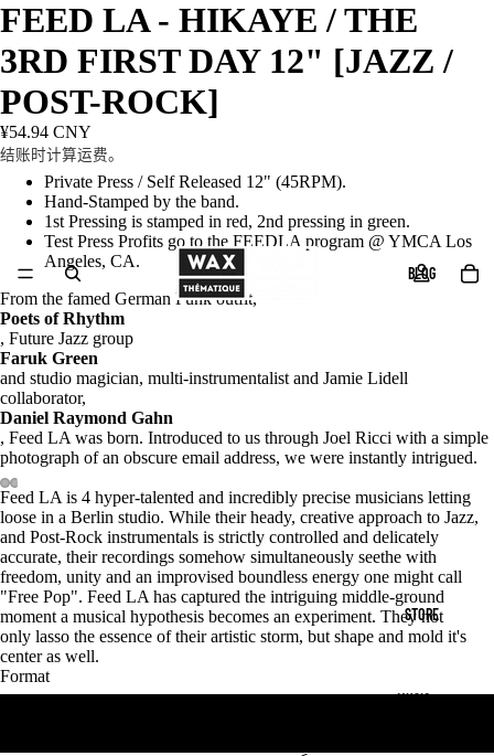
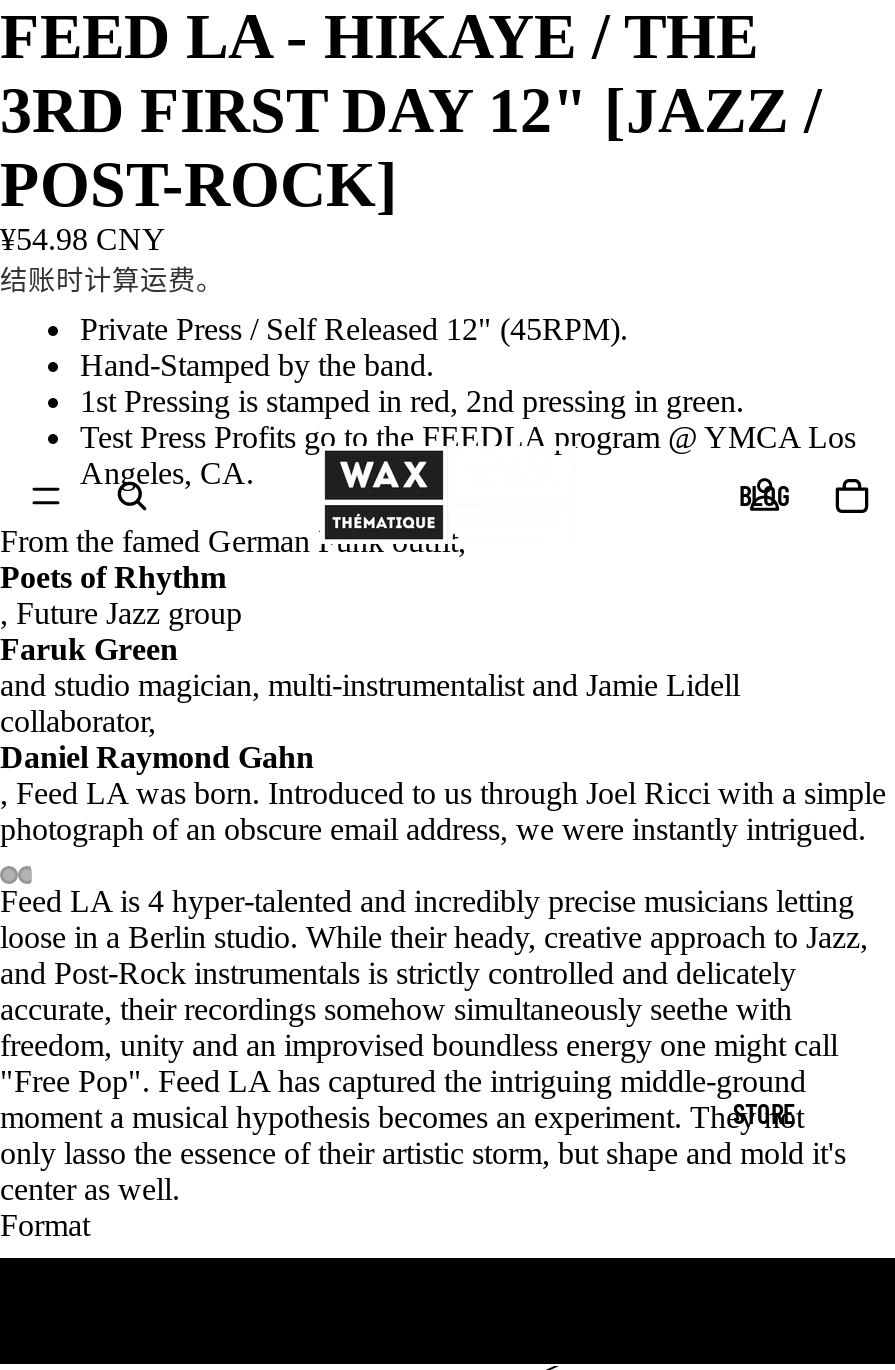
[0,123,92,141] ¥54.94 CNY -> [0,222,166,256] ¥54.98 CNY

